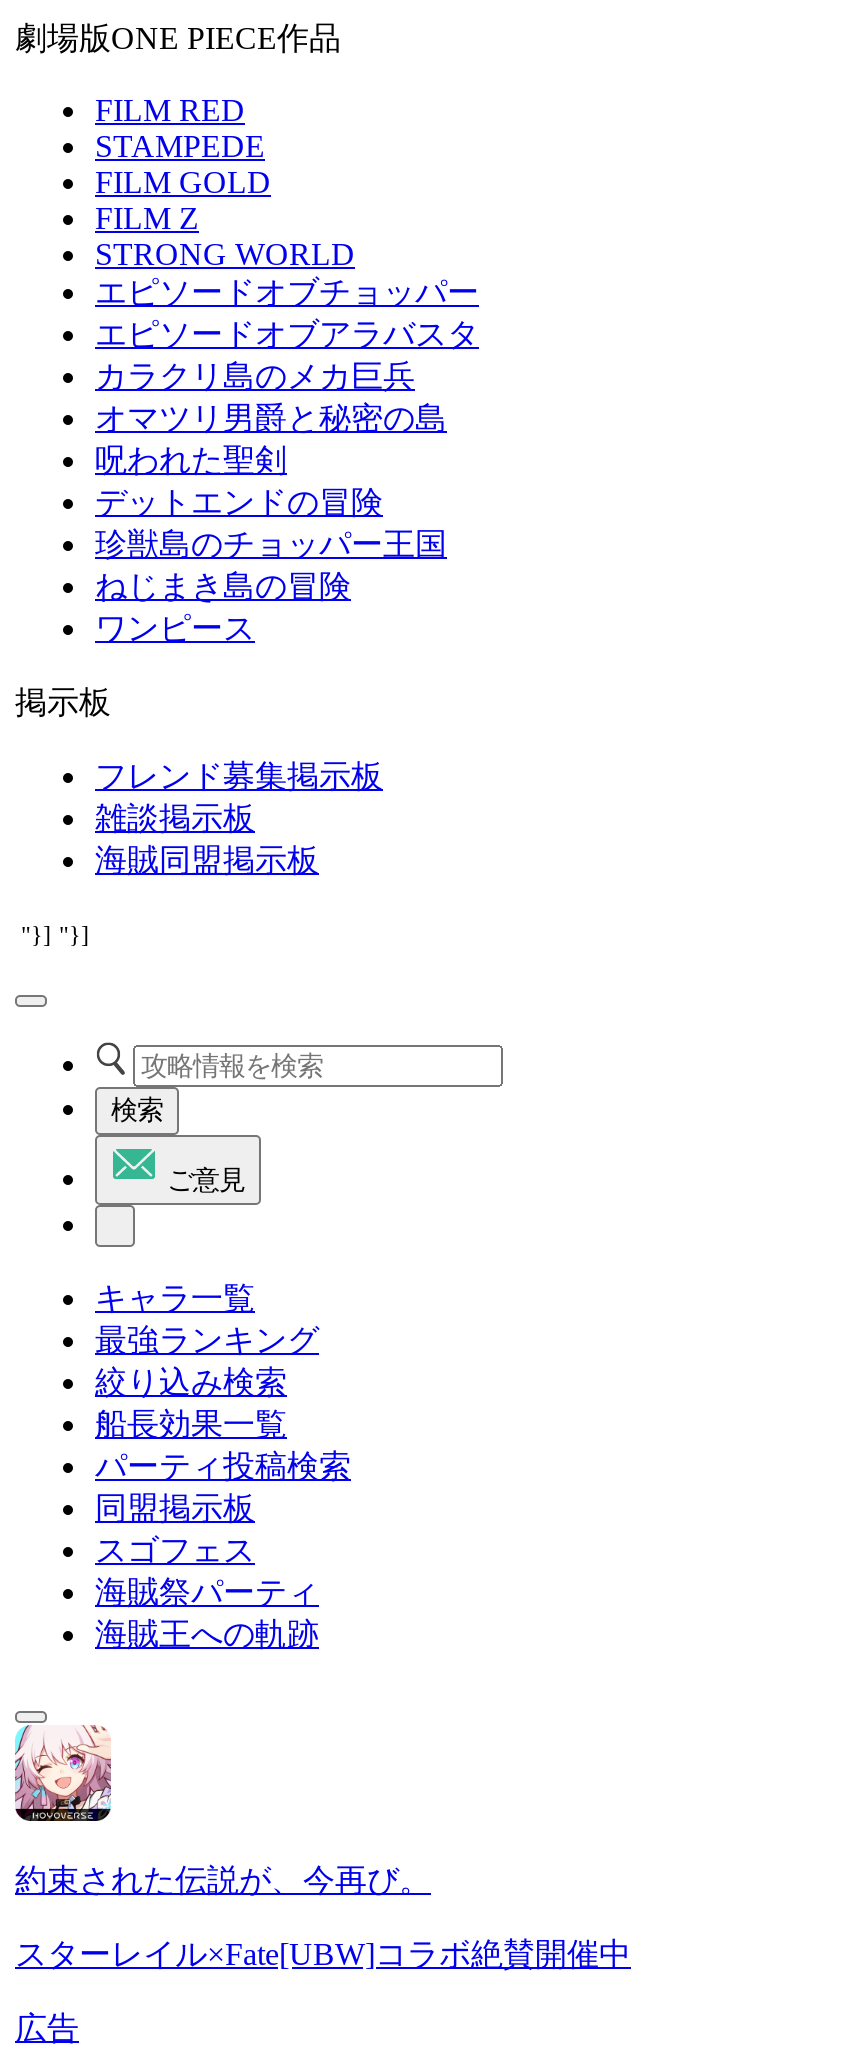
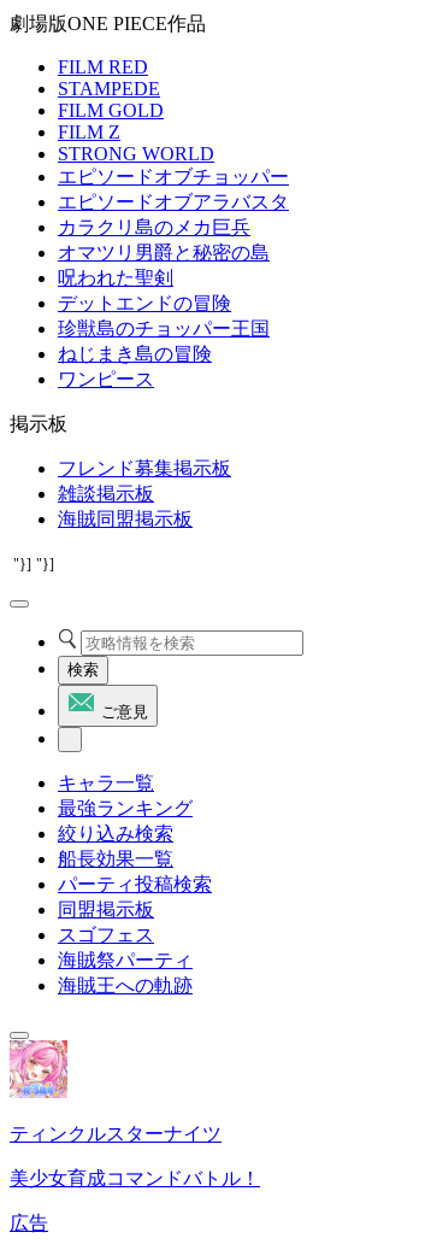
[13,1723,431,1897] [image] | 約束された伝説が、今再び。 -> [8,1039,222,1144] [image] | ティンクルスターナイツ
[15,1937,631,1971] スターレイル×Fate[UBW]コラボ絶賛開催中 -> [10,1168,260,1189] 美少女育成コマンドバトル！

